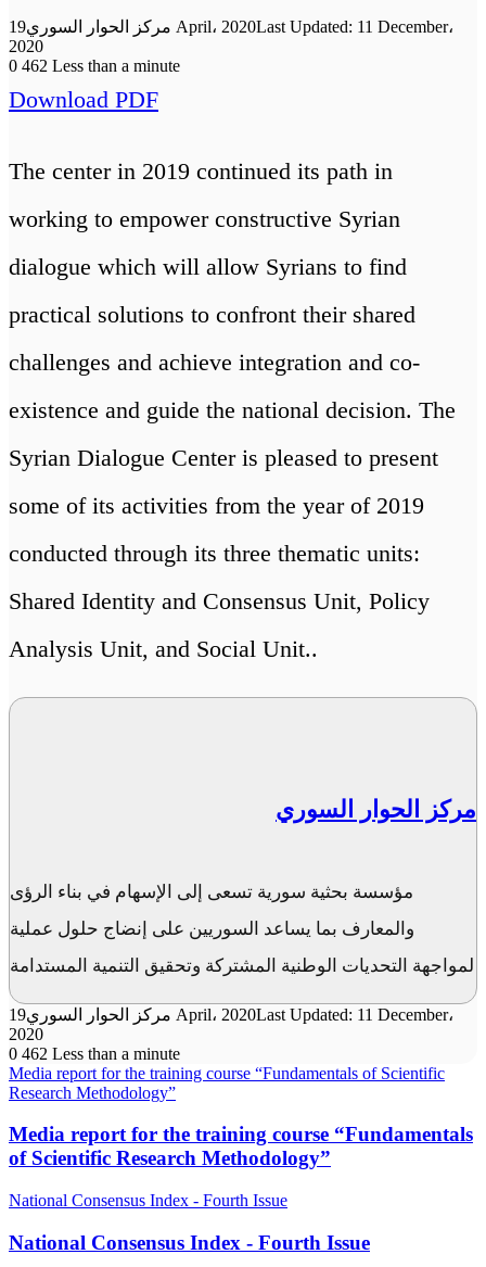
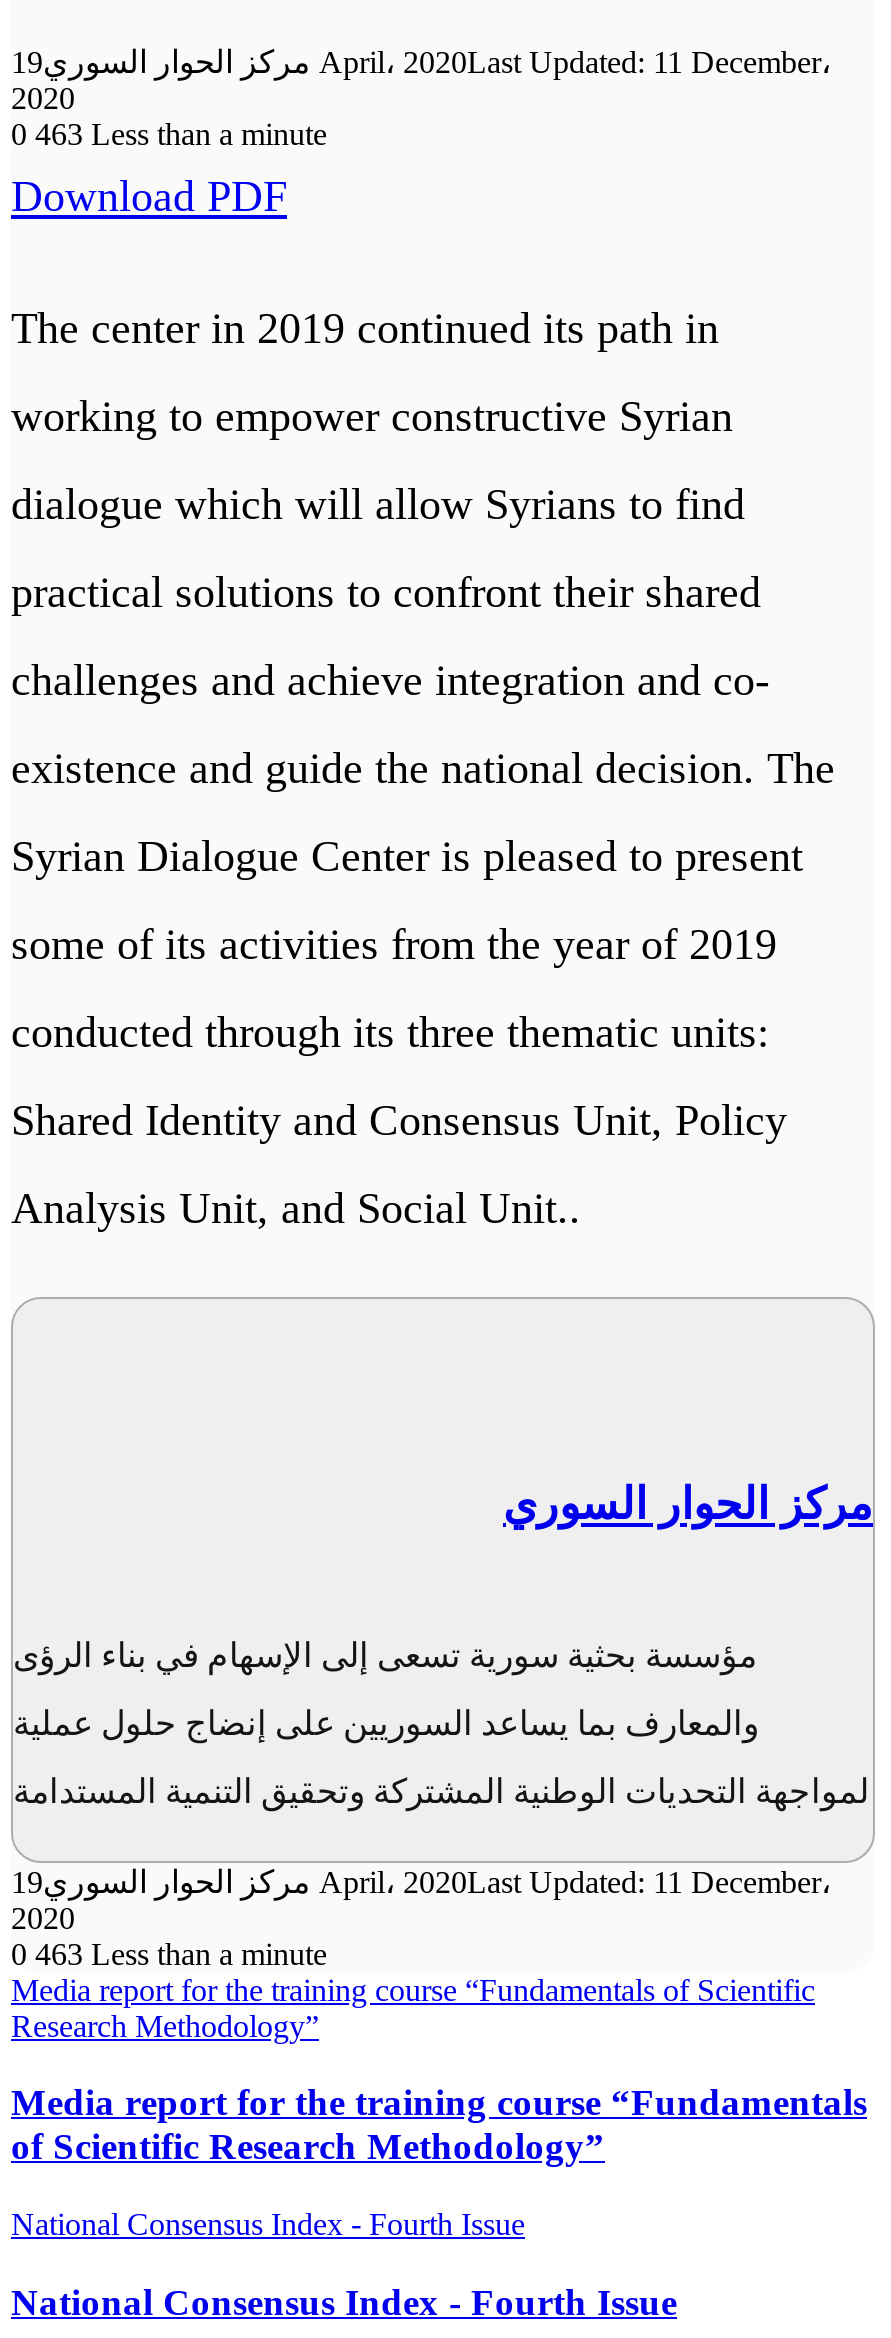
[9,57,180,75] 0 462 Less than a minute -> [11,117,327,151] 0 463 Less than a minute
[9,1044,180,1062] 0 462 Less than a minute -> [11,1936,327,1970] 0 463 Less than a minute

